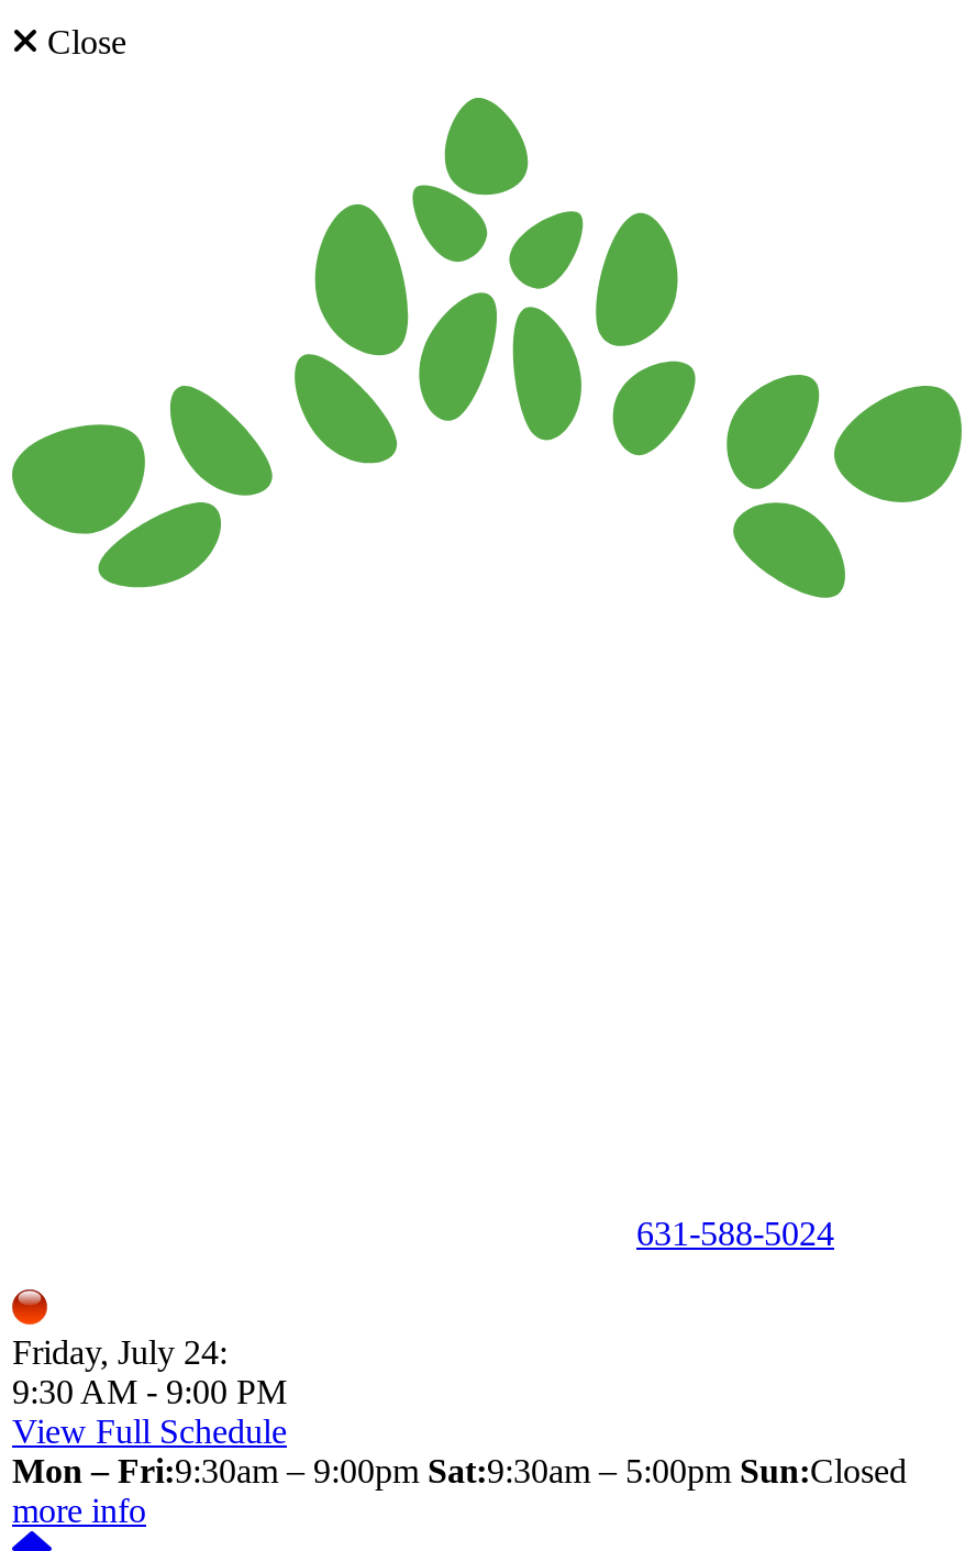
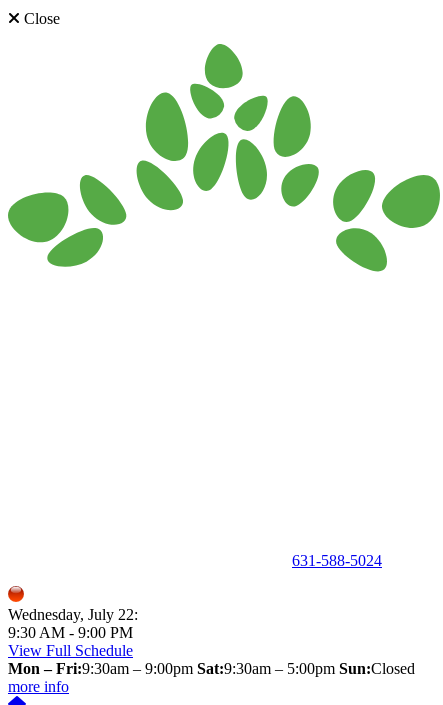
[12,1334,228,1372] Friday, July 24: -> [8,606,138,623] Wednesday, July 22:

